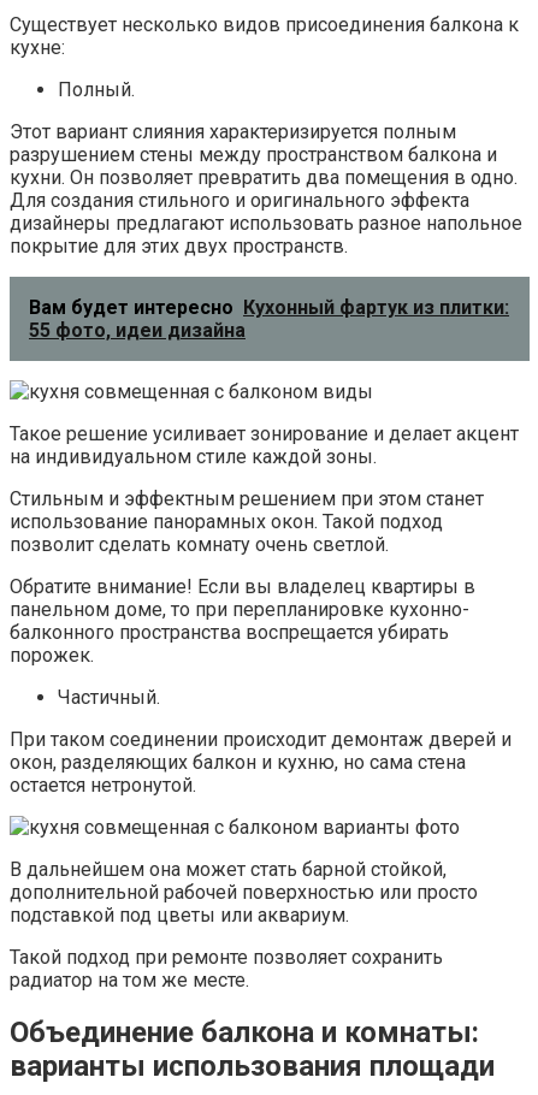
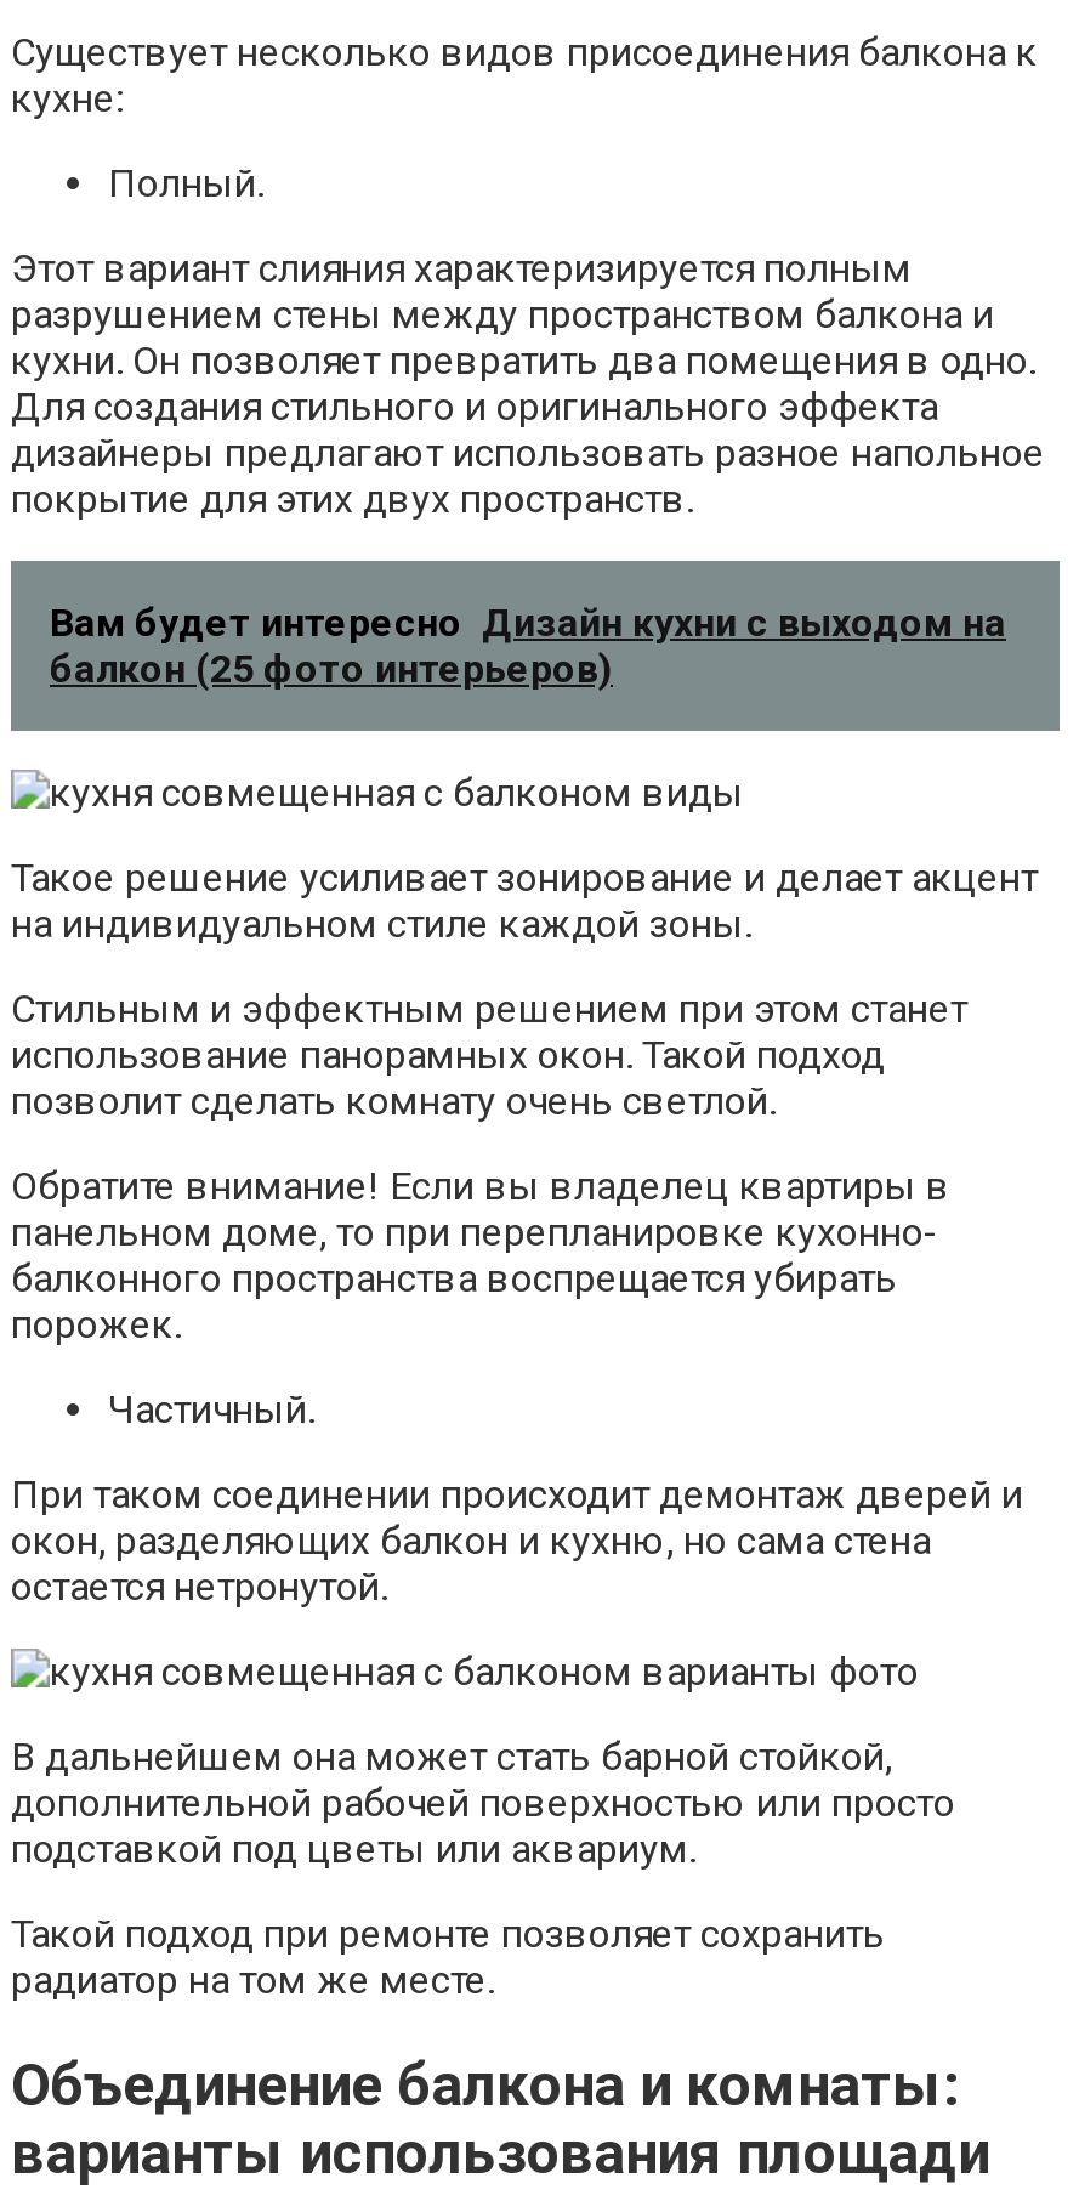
[29,296,509,342] Вам будет интересно Кухонный фартук из плитки: | 55 фото, идеи дизайна -> [50,599,1006,692] Вам будет интересно Дизайн кухни с выходом на | балкон (25 фото интерьеров)

